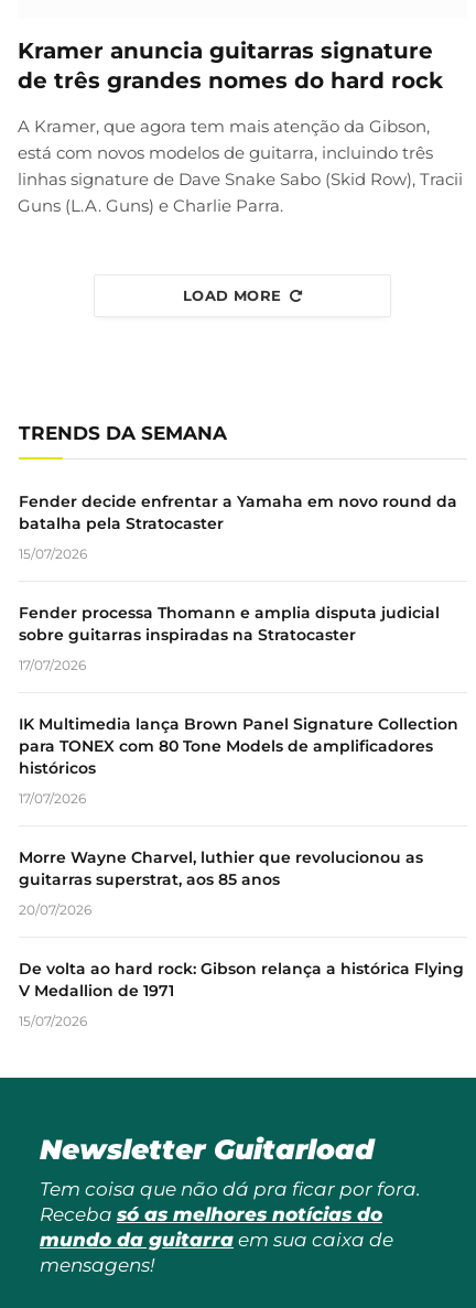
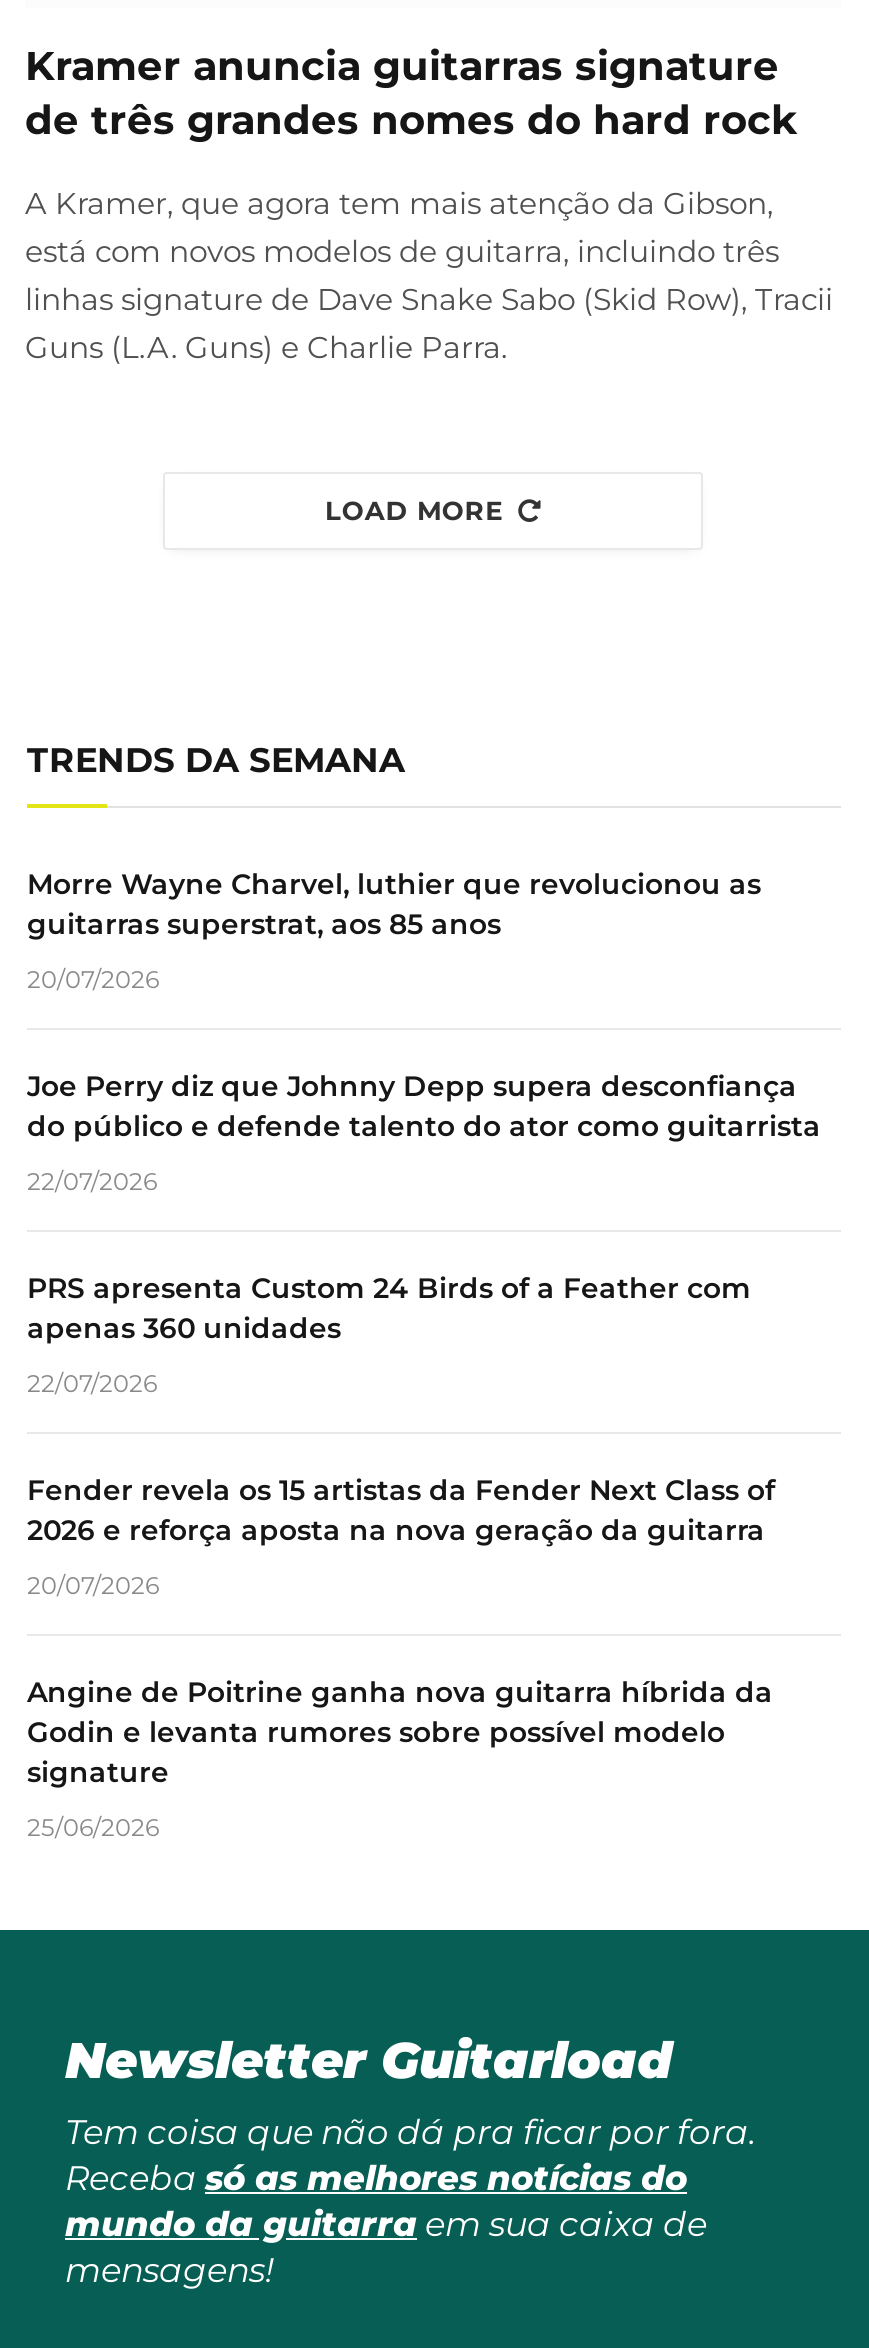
[19,491,458,807] Fender decide enfrentar a Yamaha em novo round da | batalha pela Stratocaster | 15/07/2026 | Fender processa Thomann e amplia disputa judicial | sobre guitarras inspiradas na Stratocaster | 17/07/2026 | IK Multimedia lança Brown Panel Signature Collection | para TONEX com 80 Tone Models de amplificadores | históricos | 17/07/2026 -> none
moved [19,847,423,918] -> [27,866,761,994]: Morre Wayne Charvel, luthier que revolucionou as | guitarras superstrat, aos 85 anos | 20/07/2026
[19,959,464,1029] De volta ao hard rock: Gibson relança a histórica Flying | V Medallion de 1971 | 15/07/2026 -> [27,1068,821,1842] Joe Perry diz que Johnny Depp supera desconfiança | do público e defende talento do ator como guitarrista | 22/07/2026 | PRS apresenta Custom 24 Birds of a Feather com | apenas 360 unidades | 22/07/2026 | Fender revela os 15 artistas da Fender Next Class of | 2026 e reforça aposta na nova geração da guitarra | 20/07/2026 | Angine de Poitrine ganha nova guitarra híbrida da | Godin e levanta rumores sobre possível modelo | signature | 25/06/2026

